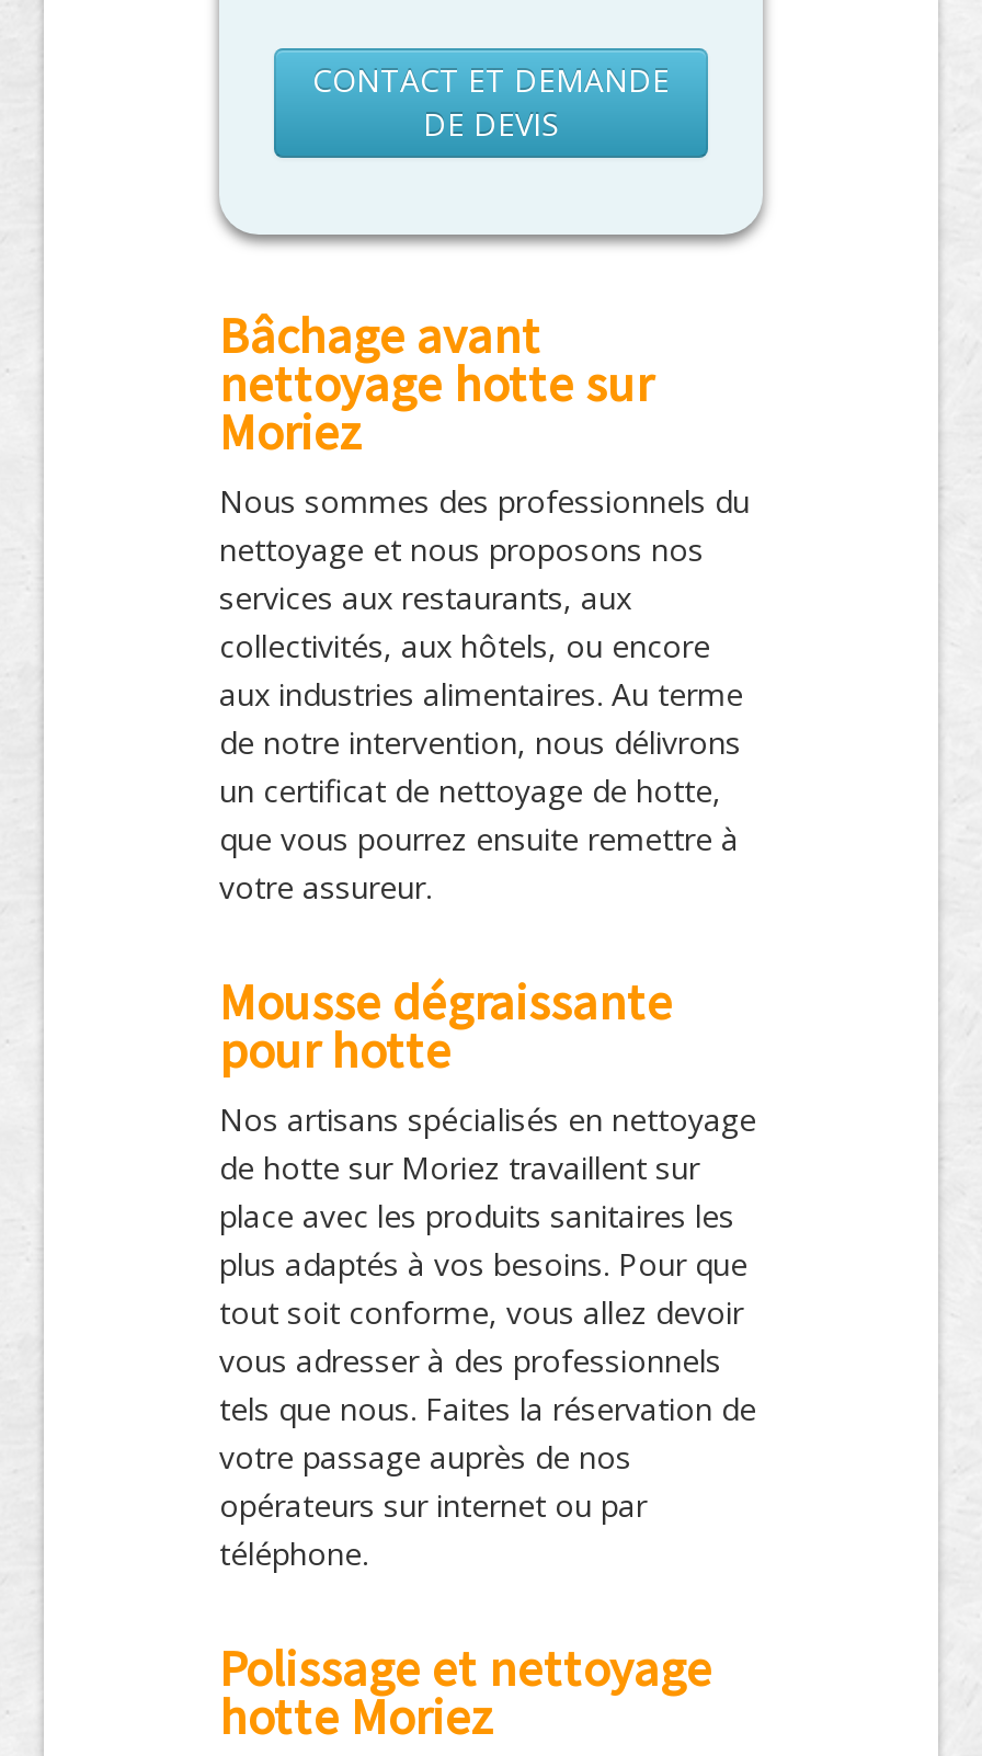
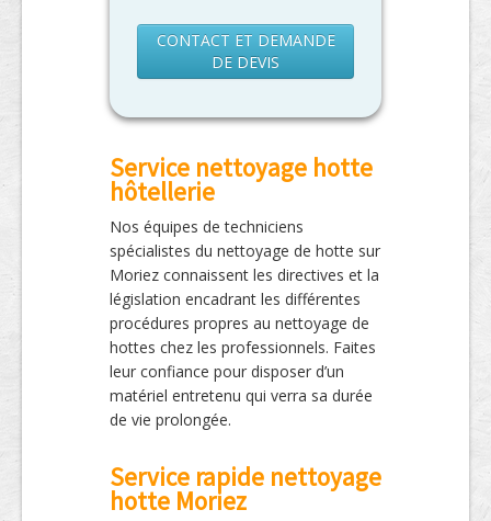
[219,301,756,1698] Bâchage avant | nettoyage hotte sur | Moriez | Nous sommes des professionnels du | nettoyage et nous proposons nos | services aux restaurants, aux | collectivités, aux hôtels, ou encore | aux industries alimentaires. Au terme | de notre intervention, nous délivrons | un certificat de nettoyage de hotte, | que vous pourrez ensuite remettre à | votre assureur. | Mousse dégraissante | pour hotte | Nos artisans spécialisés en nettoyage | de hotte sur Moriez travaillent sur | place avec les produits sanitaires les | plus adaptés à vos besoins. Pour que | tout soit conforme, vous allez devoir | vous adresser à des professionnels | tels que nous. Faites la réservation de | votre passage auprès de nos | opérateurs sur internet ou par | téléphone. | Polissage et nettoyage -> [110,151,381,492] Service nettoyage hotte | hôtellerie | Nos équipes de techniciens | spécialistes du nettoyage de hotte sur | Moriez connaissent les directives et la | législation encadrant les différentes | procédures propres au nettoyage de | hottes chez les professionnels. Faites | leur confiance pour disposer d’un | matériel entretenu qui verra sa durée | de vie prolongée. | Service rapide nettoyage

